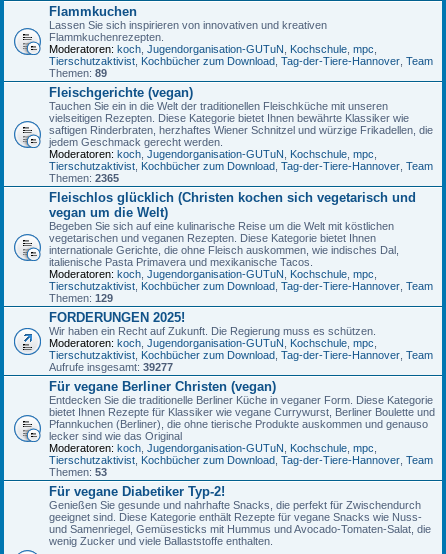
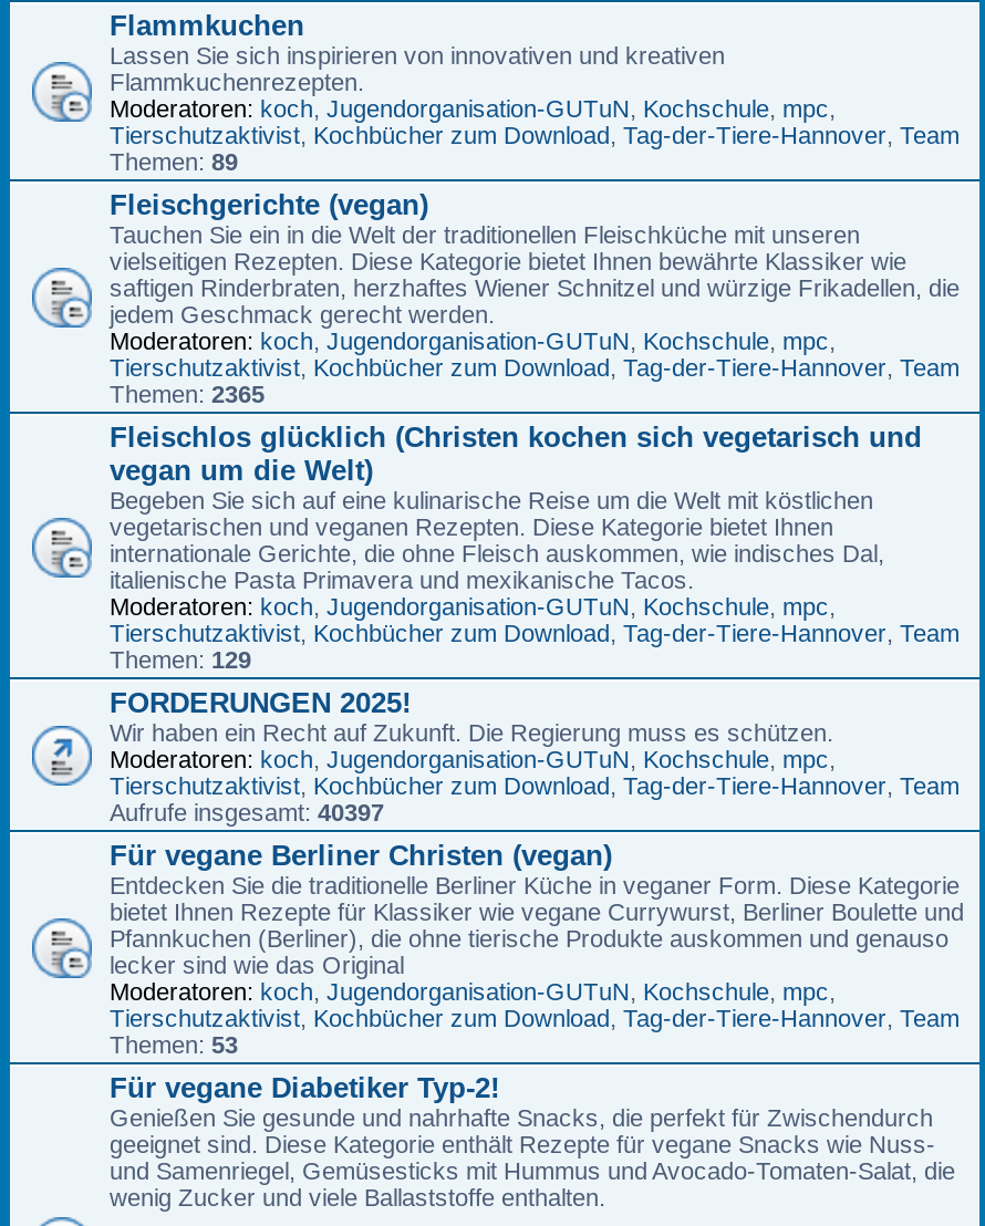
[49,361,173,373] Aufrufe insgesamt: 39277 -> [110,799,384,825] Aufrufe insgesamt: 40397

